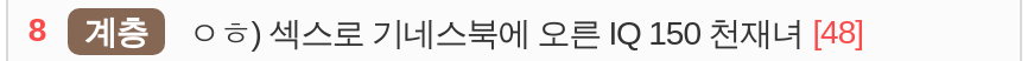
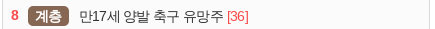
[188,13,863,51] ㅇㅎ) 섹스로 기네스북에 오른 IQ 150 천재녀 [48] -> [79,8,248,24] 만17세 양발 축구 유망주 [36]

